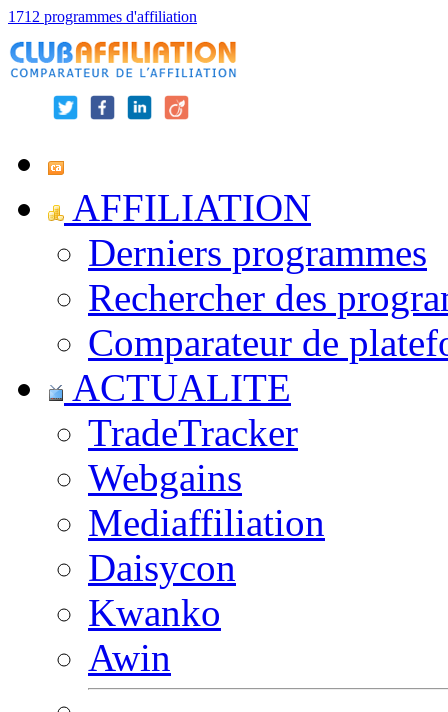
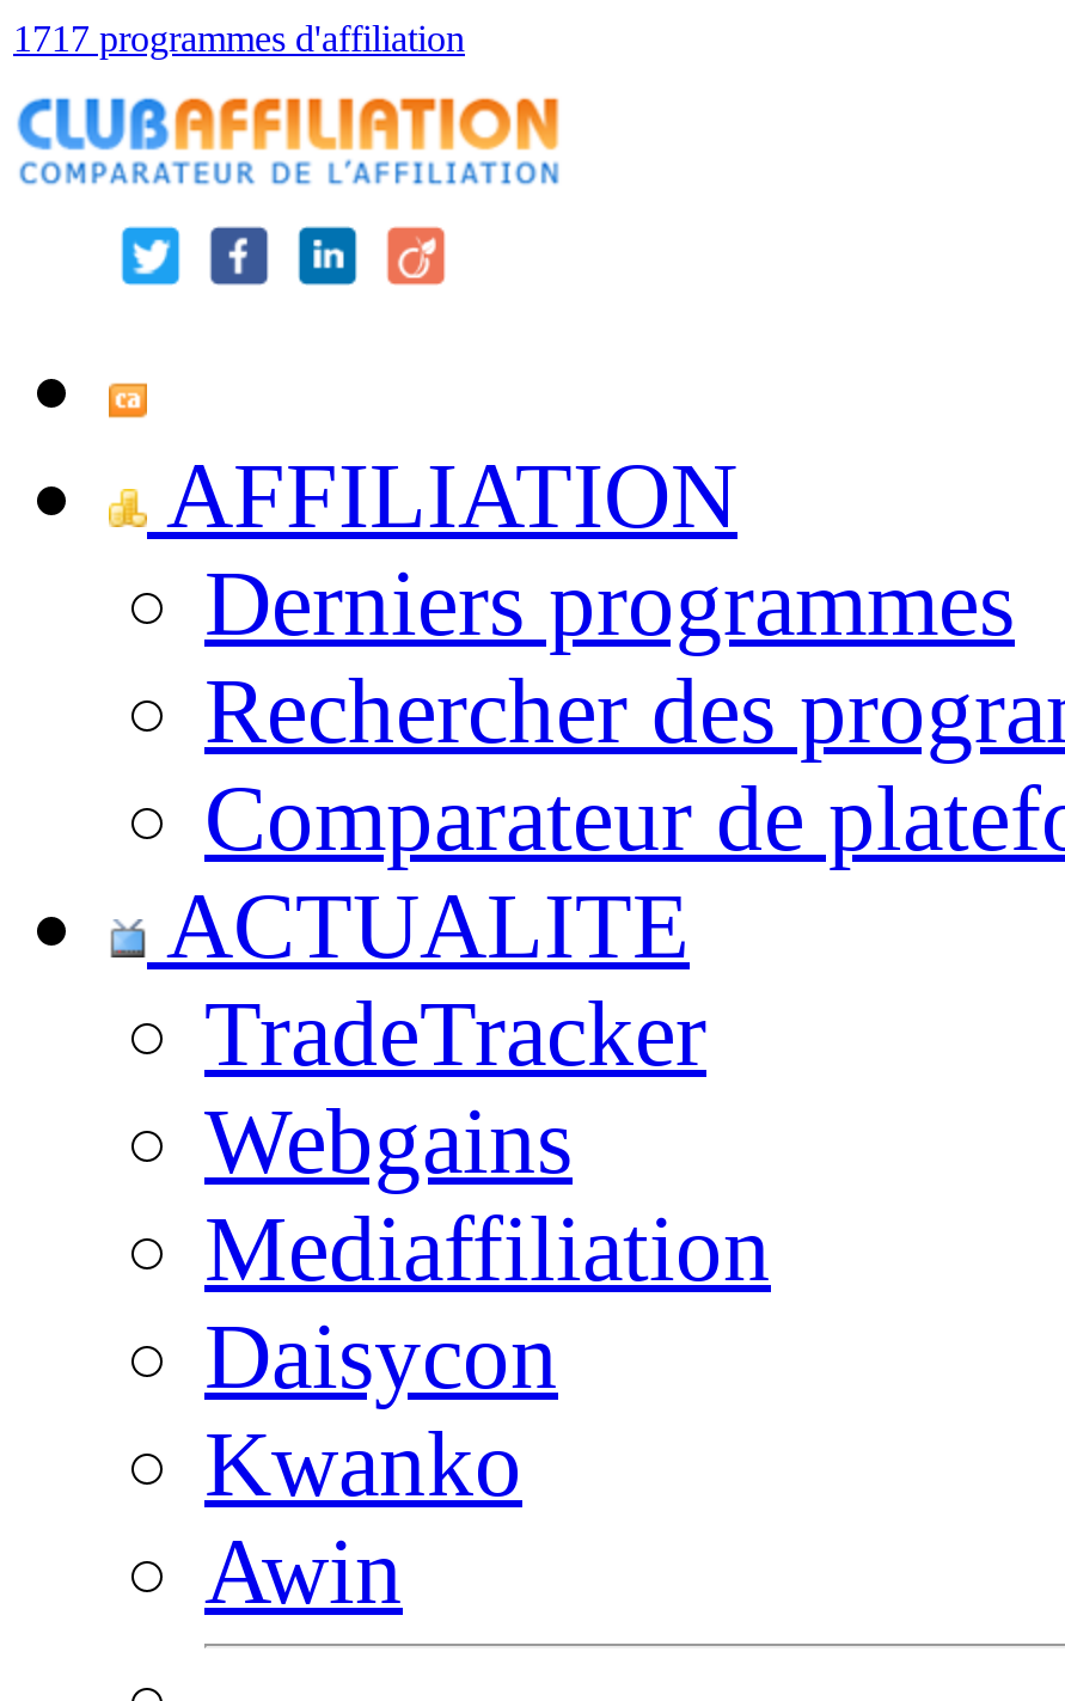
[8,8,197,25] 1712 programmes d'affiliation -> [13,18,465,59] 1717 programmes d'affiliation

